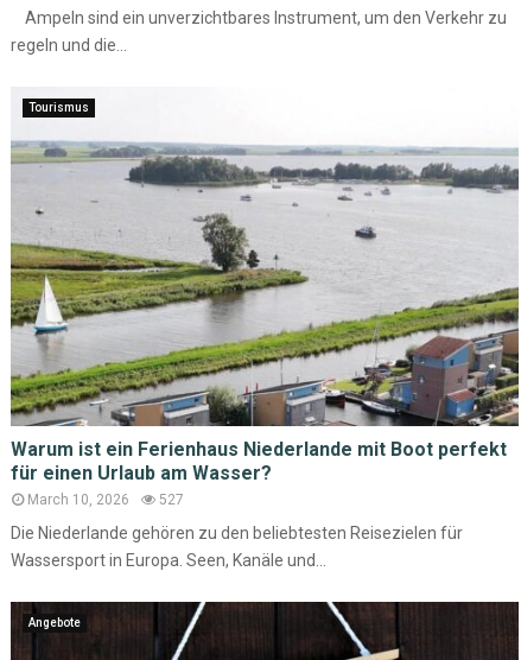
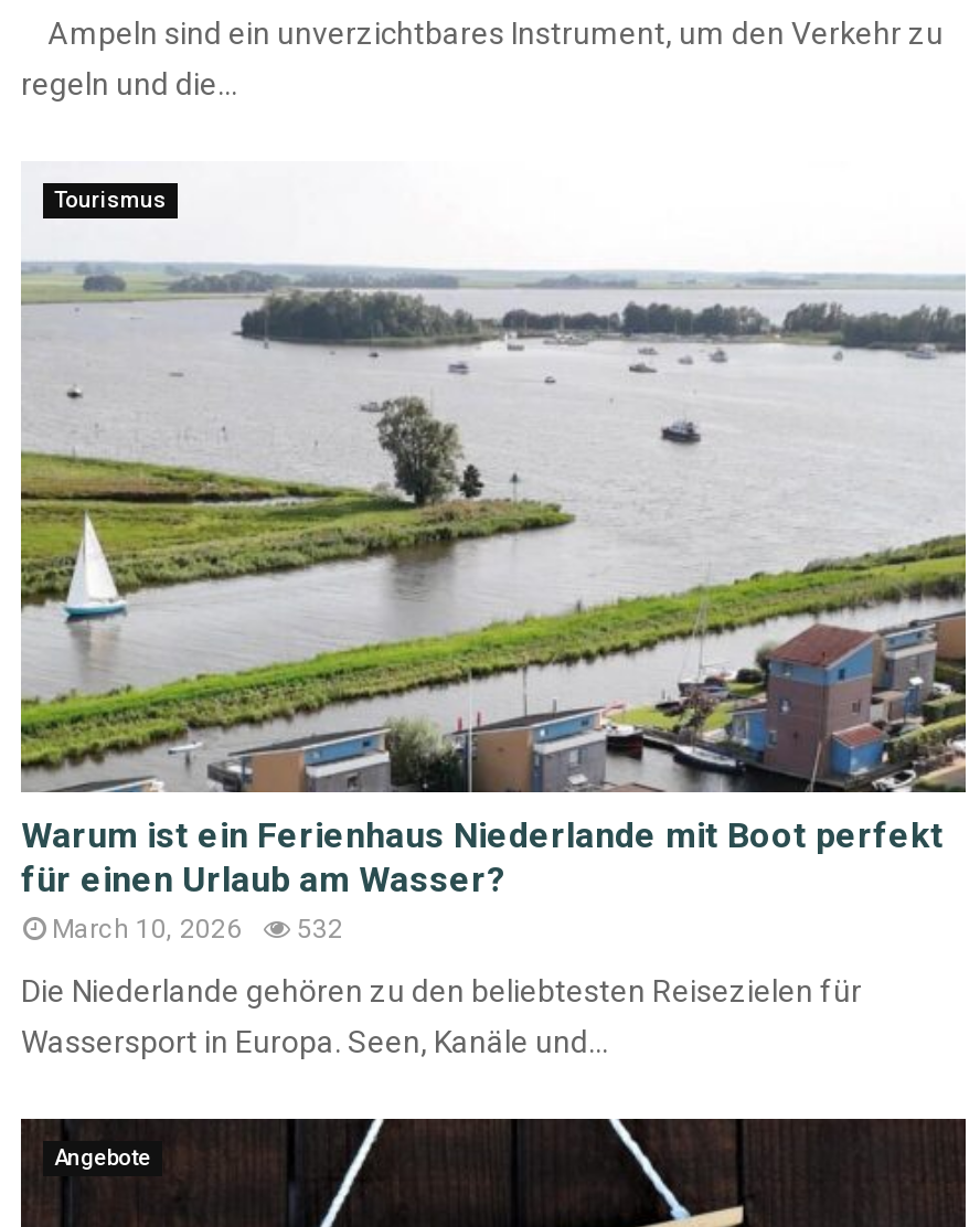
[27,491,184,508] March 10, 2026 527 -> [52,913,343,944] March 10, 2026 532

